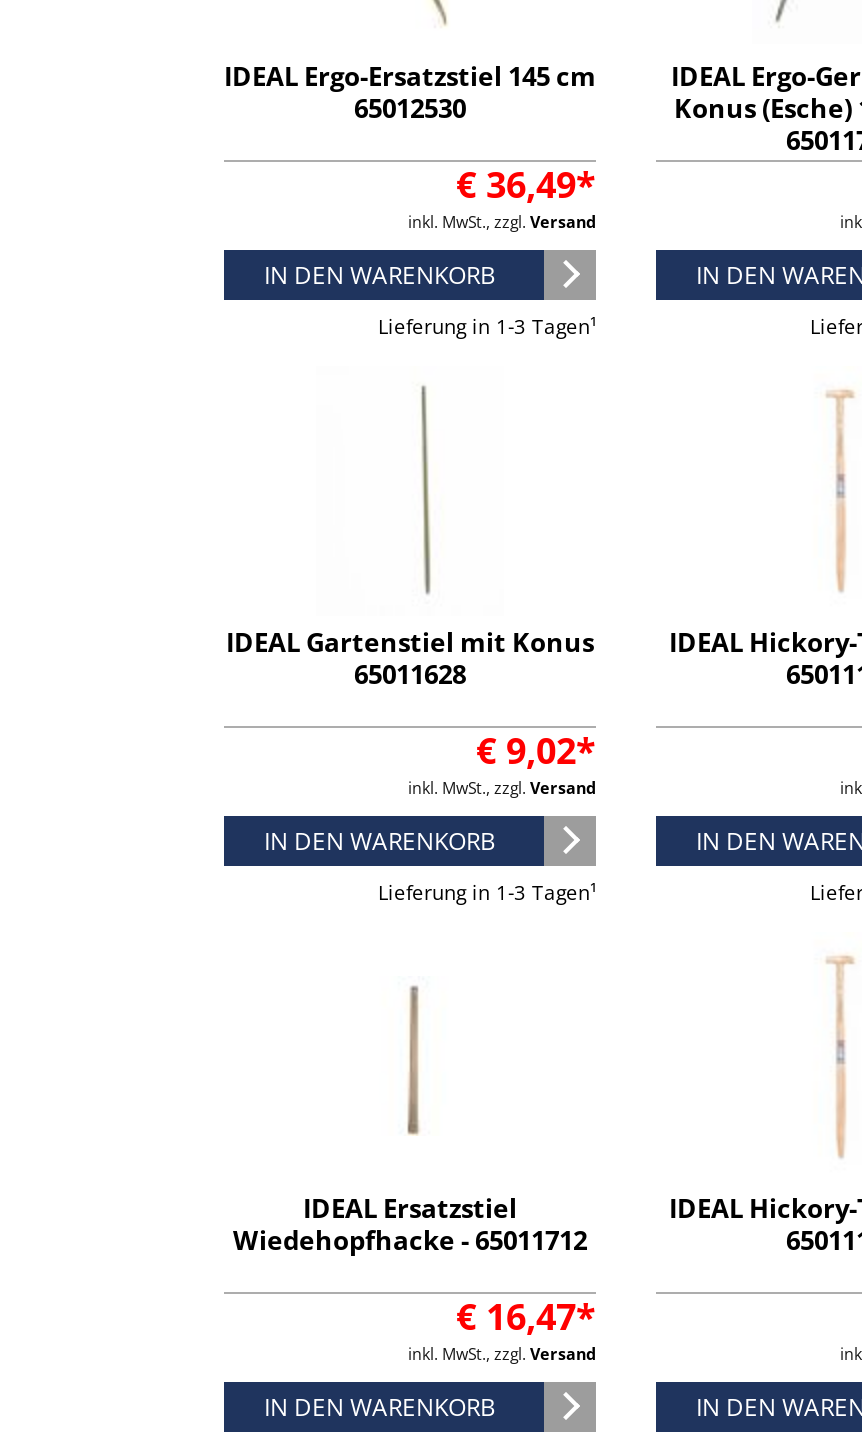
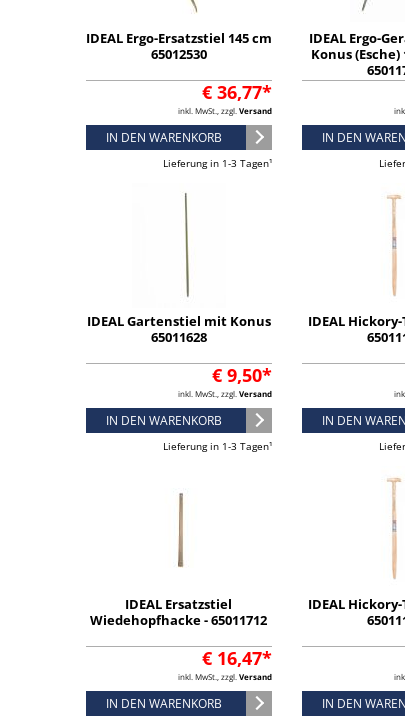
[456,160,596,208] € 36,49* -> [202,80,272,104] € 36,77*
[476,726,596,774] € 9,02* -> [212,363,272,387] € 9,50*

